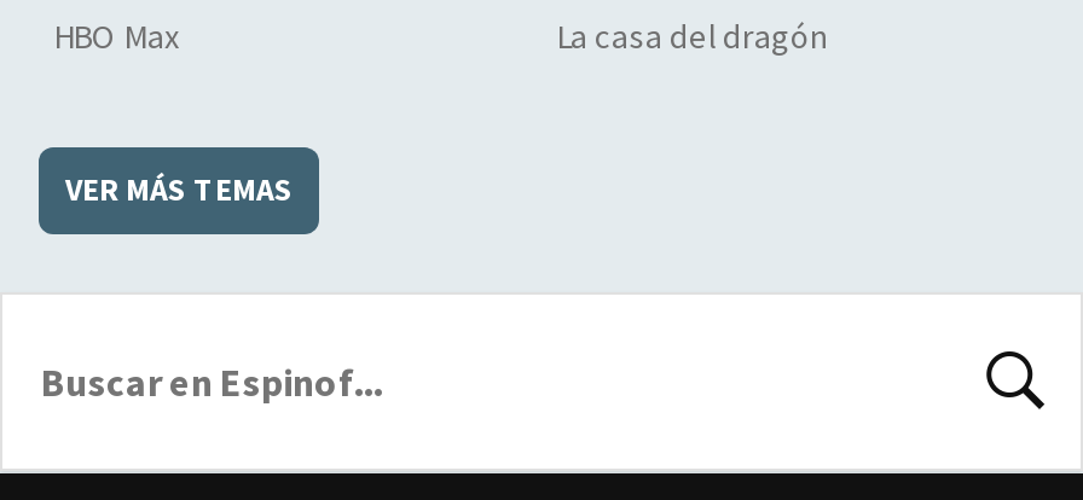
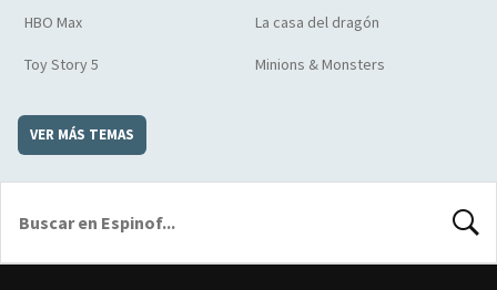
none -> [24,54,385,74] Toy Story 5 | Minions & Monsters

